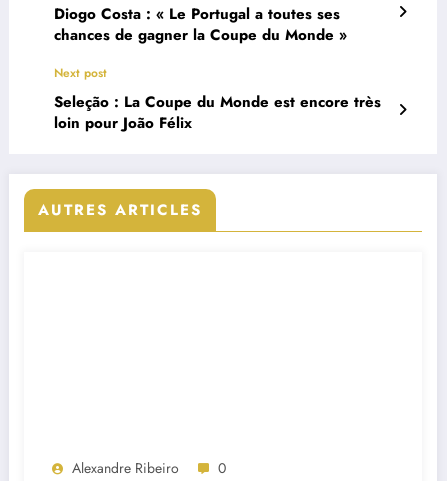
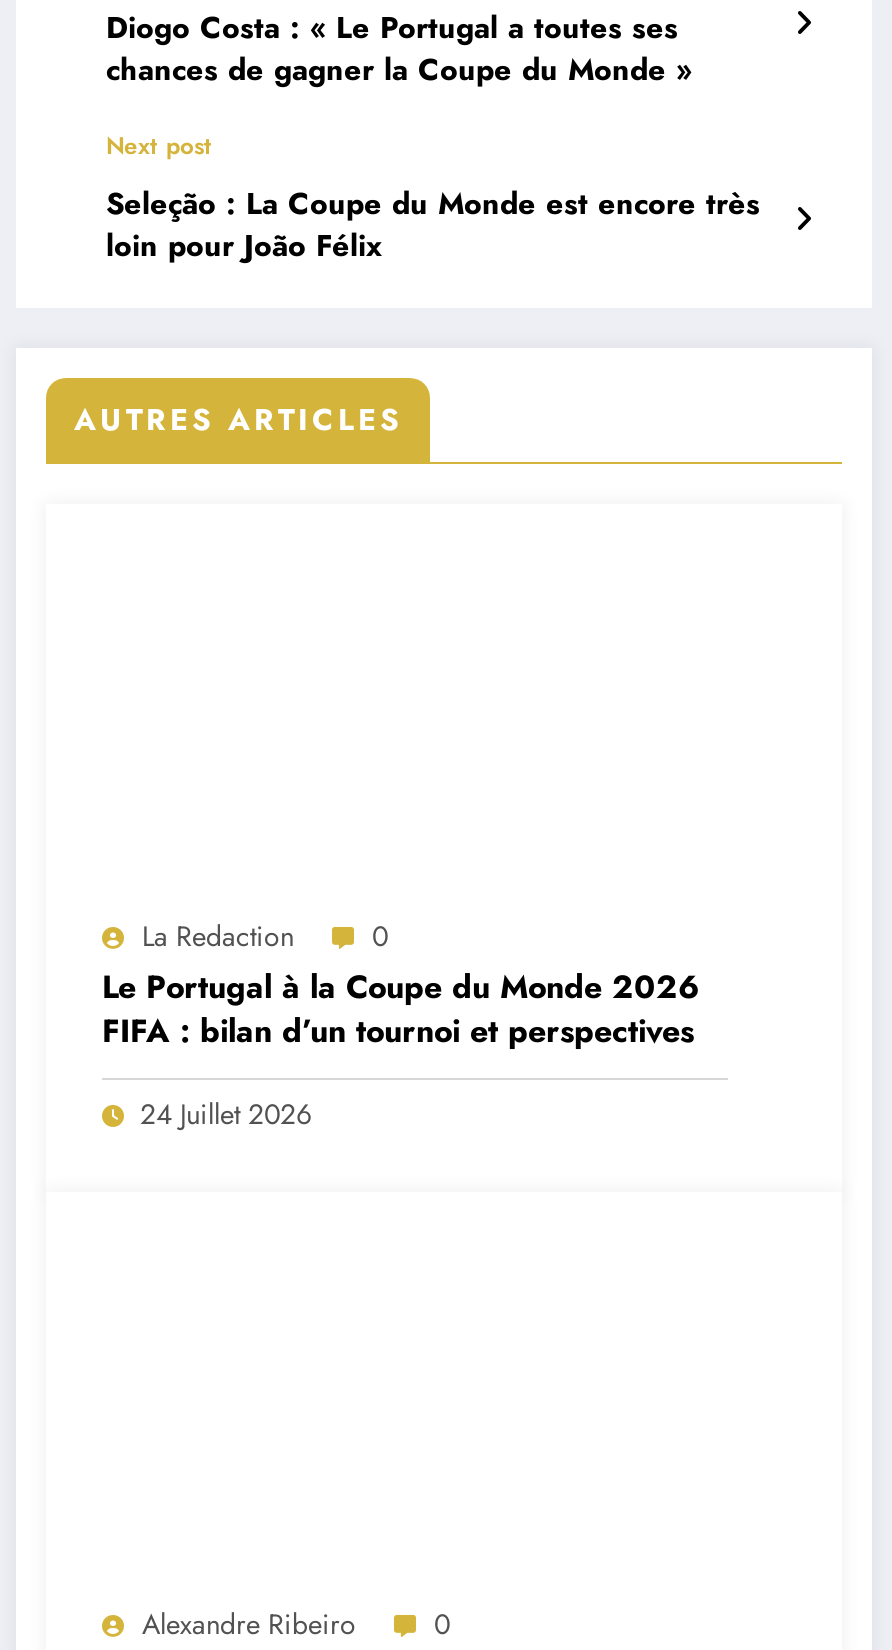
none -> [102,916,700,1134] La Redaction | 0 | Le Portugal à la Coupe du Monde 2026 | FIFA : bilan d’un tournoi et perspectives | 24 Juillet 2026

